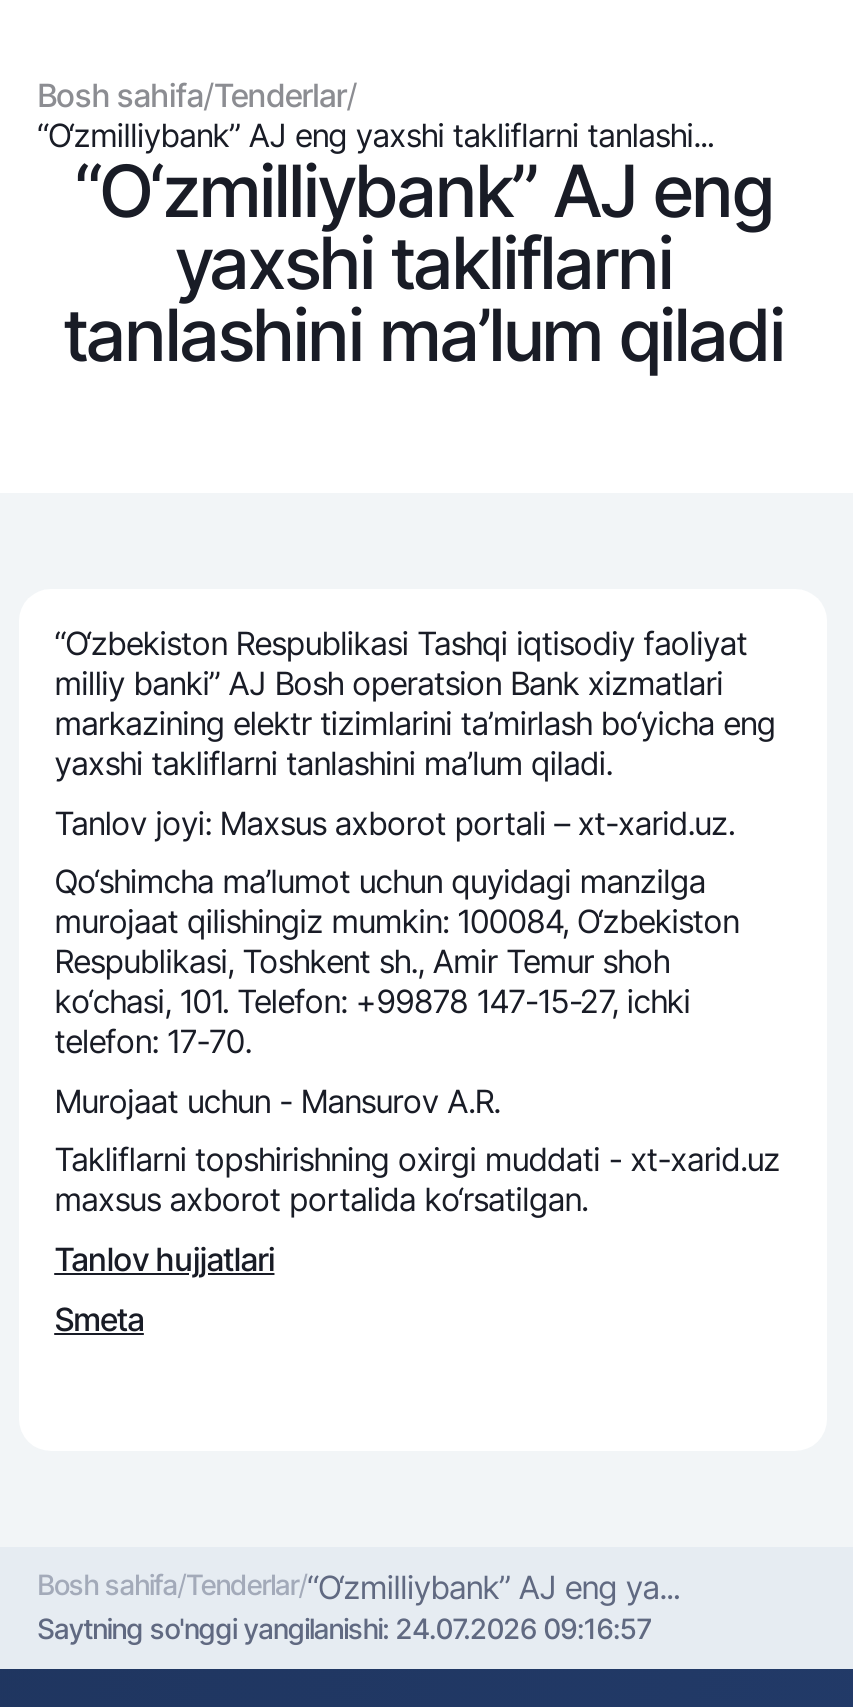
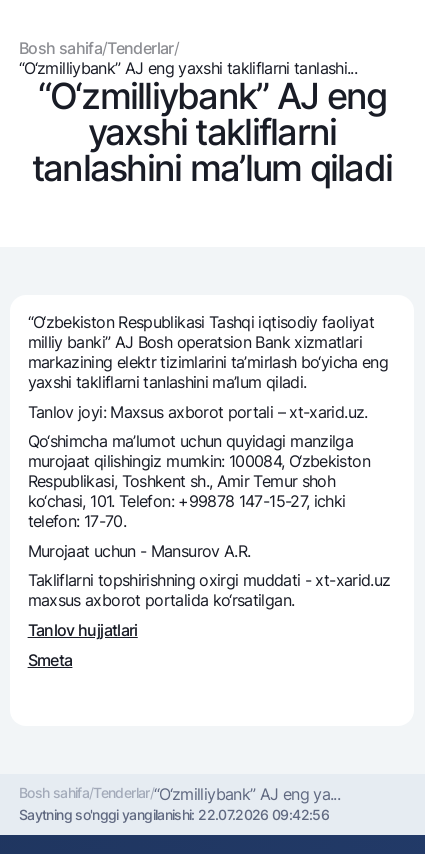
[37,1611,651,1645] Saytning so'nggi yangilanishi: 24.07.2026 09:16:57 -> [19,806,329,823] Saytning so'nggi yangilanishi: 22.07.2026 09:42:56

